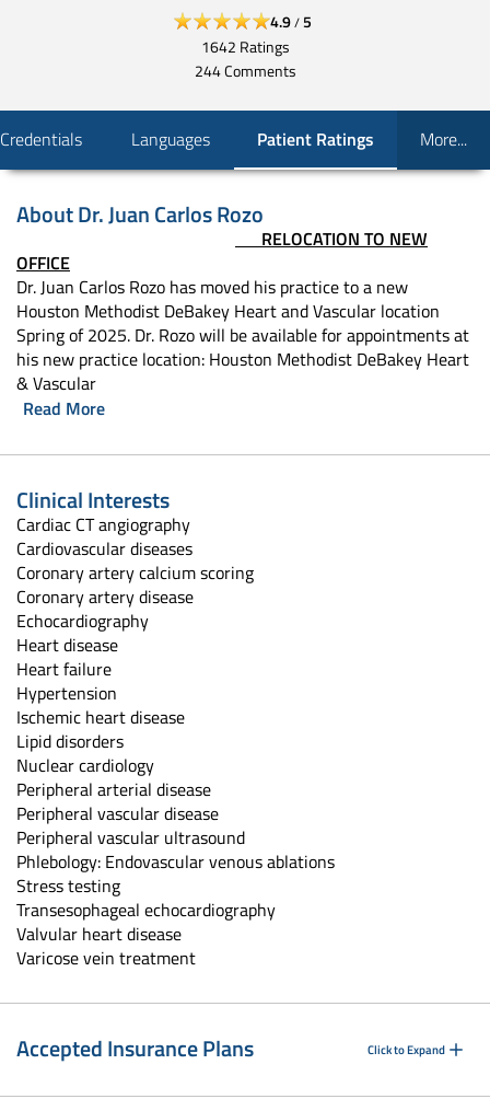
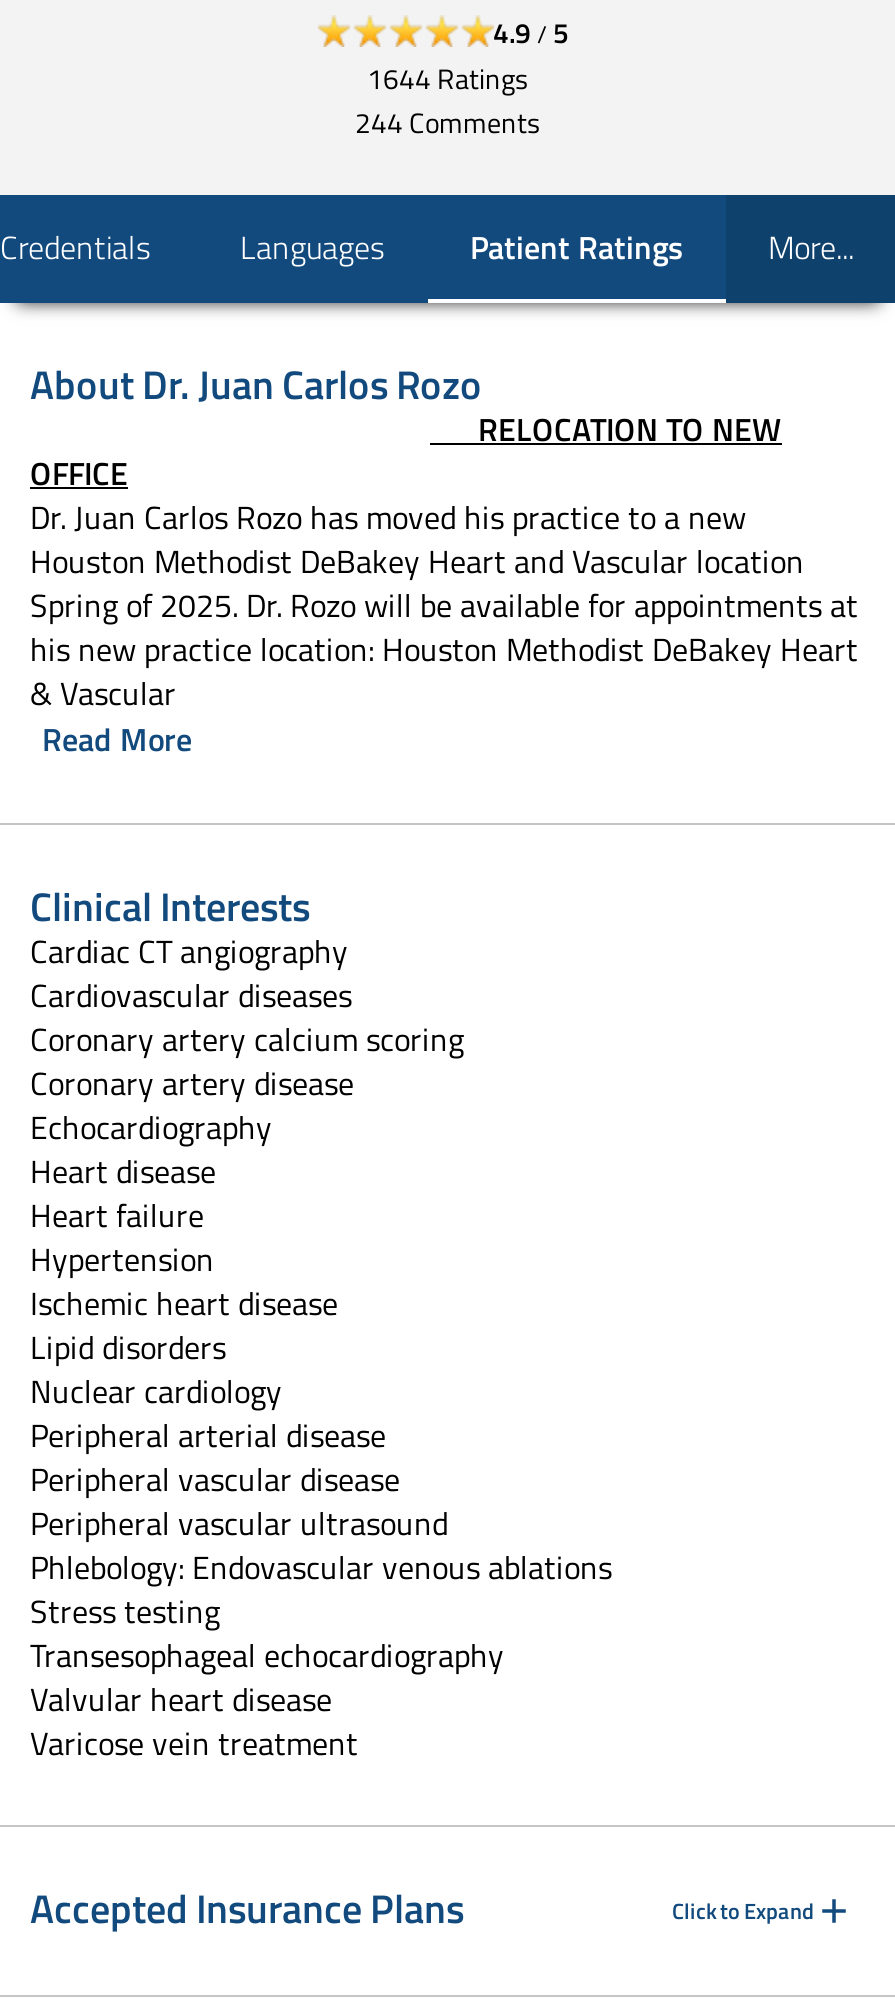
[201,35,289,58] 1642 Ratings -> [367,57,529,99] 1644 Ratings

